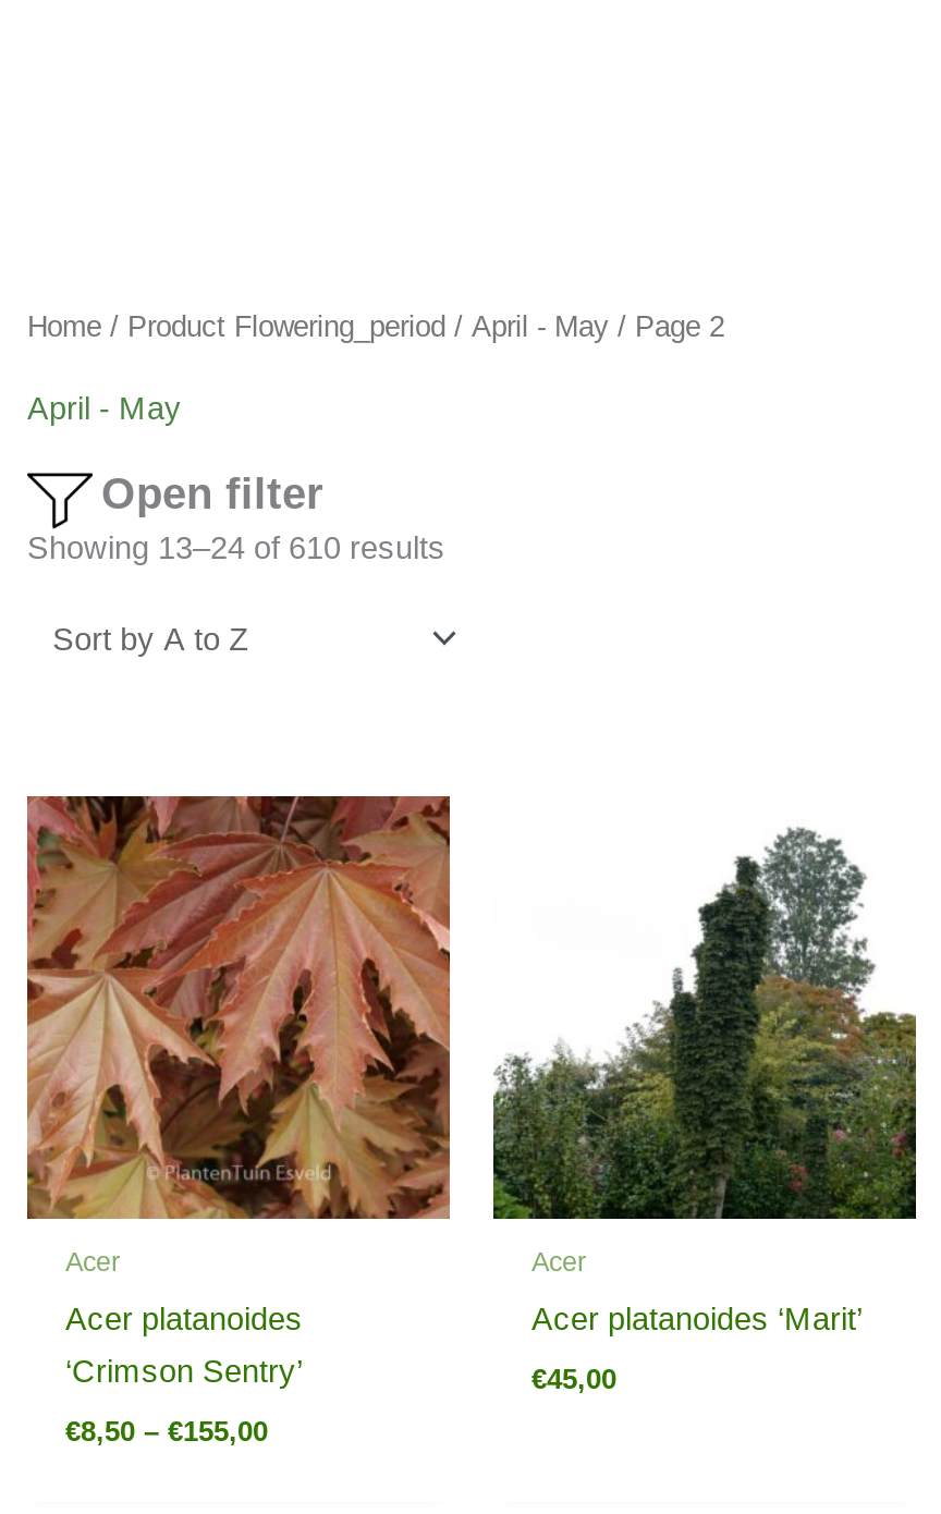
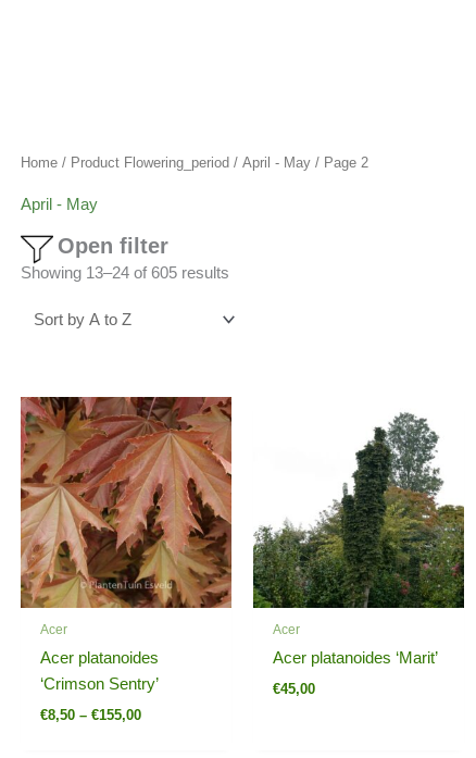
[27,530,445,565] Showing 13–24 of 610 results -> [21,265,229,282] Showing 13–24 of 605 results

